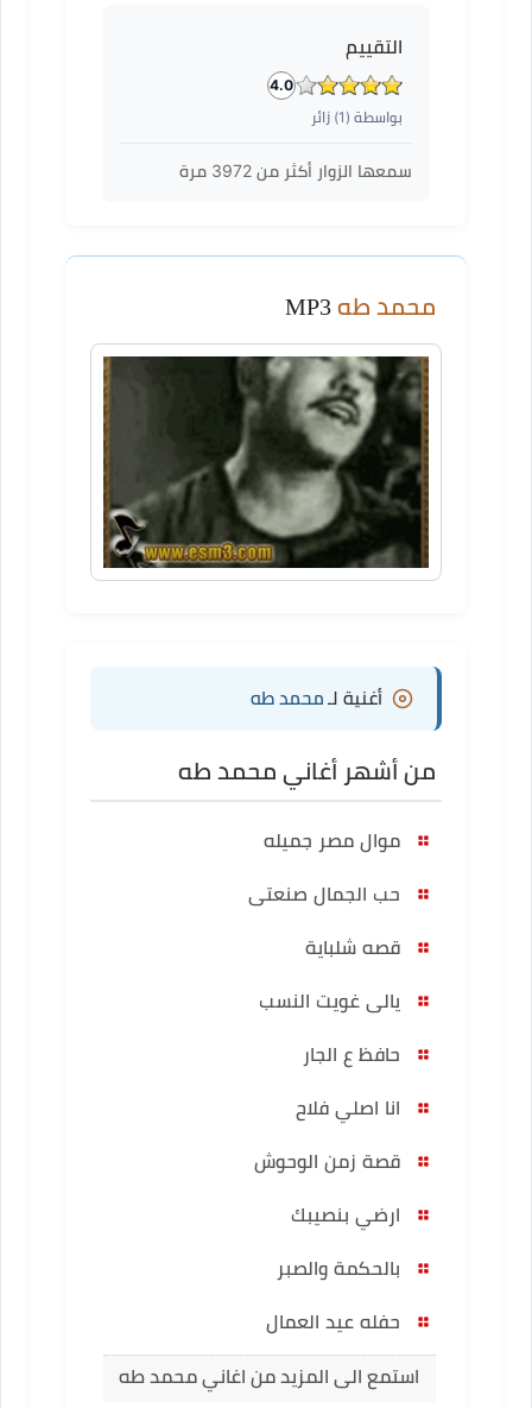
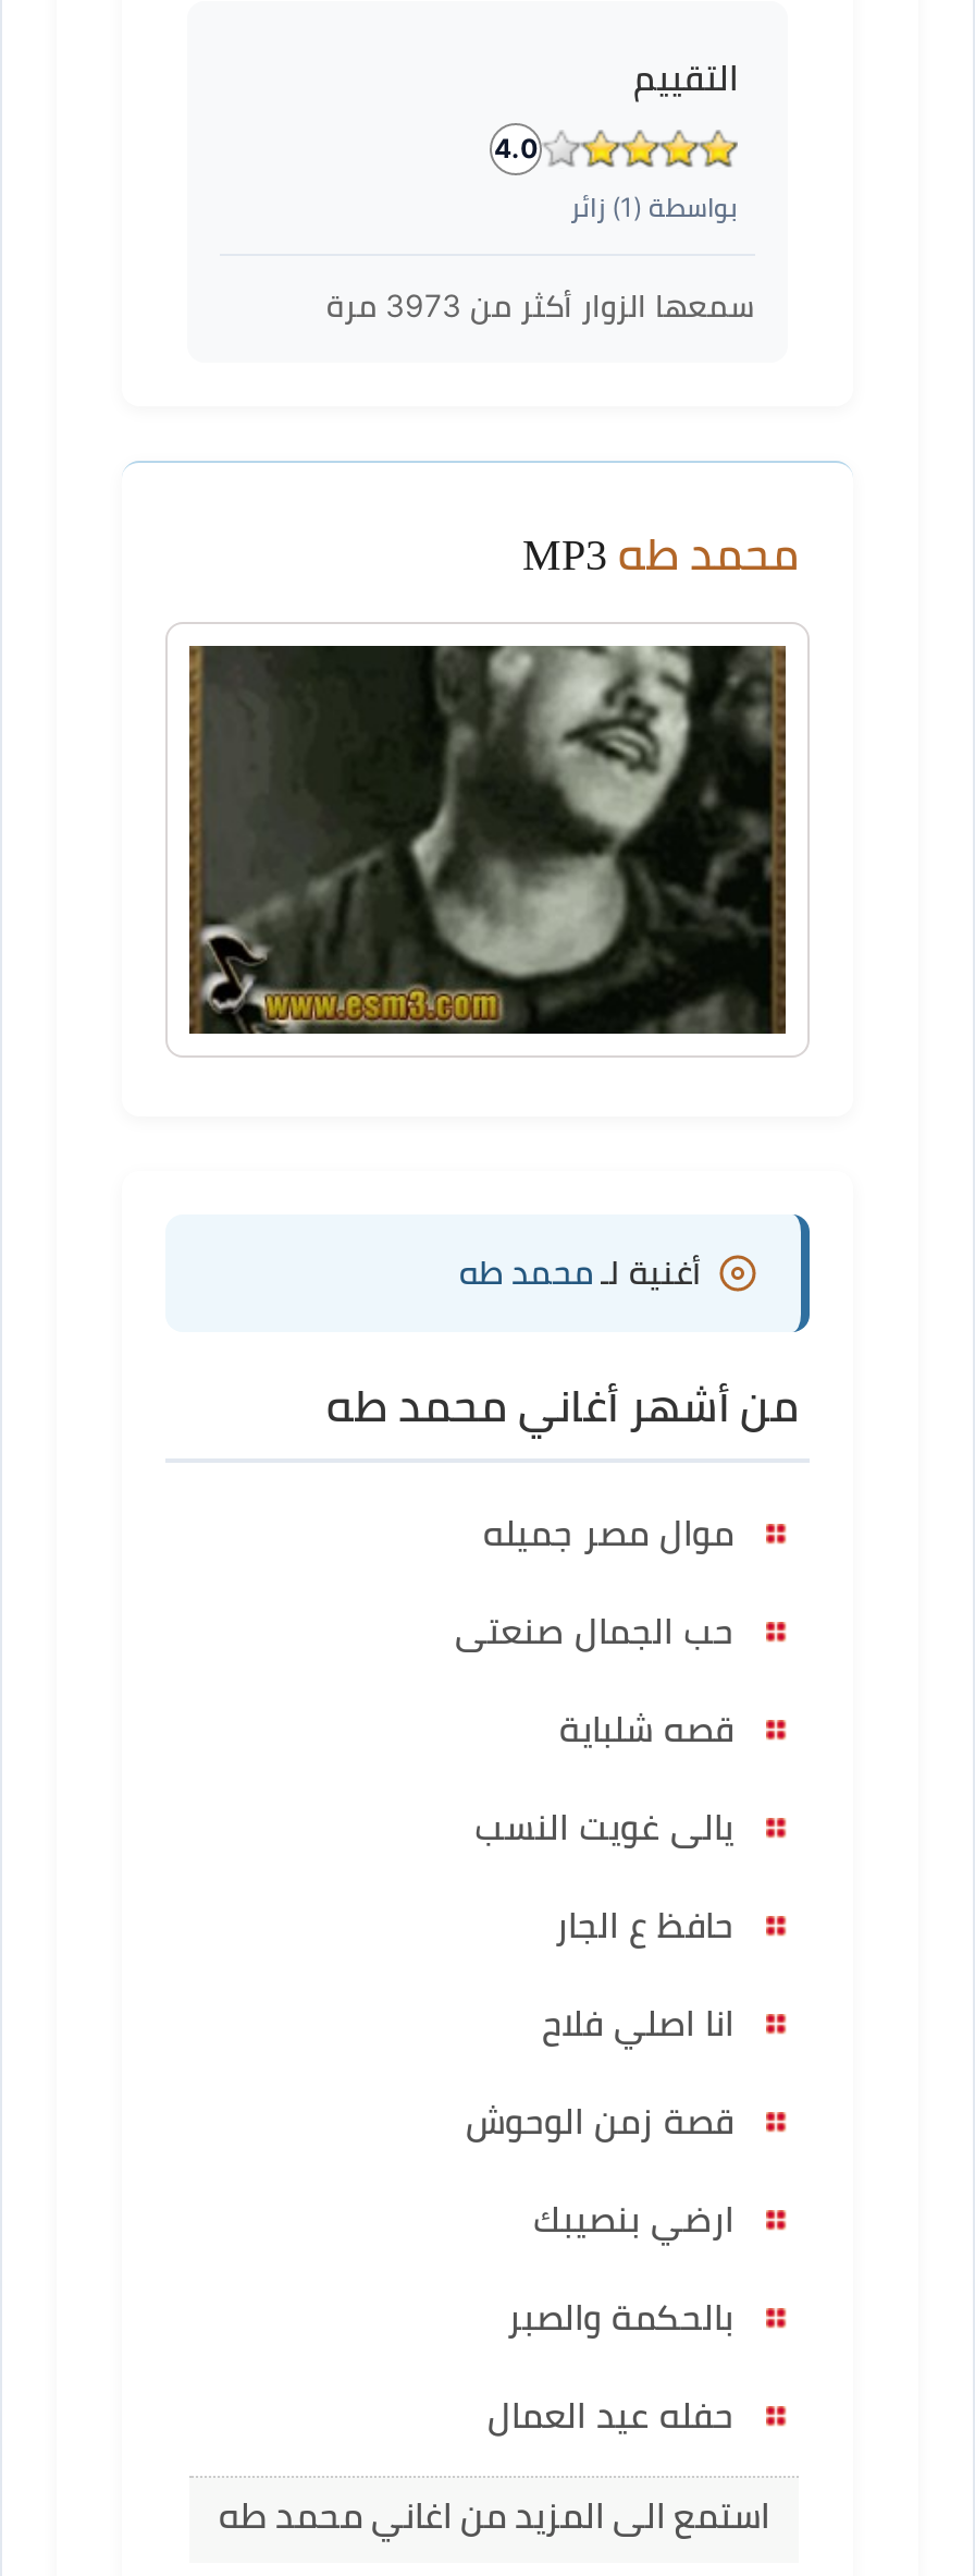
[179,160,412,180] سمعها الزوار أكثر من 3972 مرة -> [326,286,755,323] سمعها الزوار أكثر من 3973 مرة

